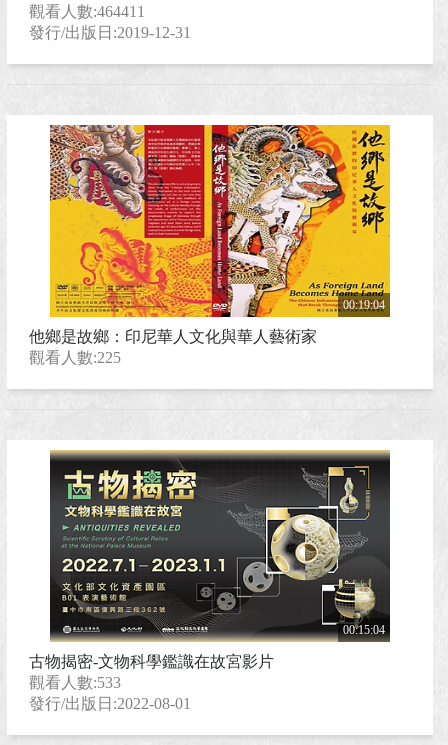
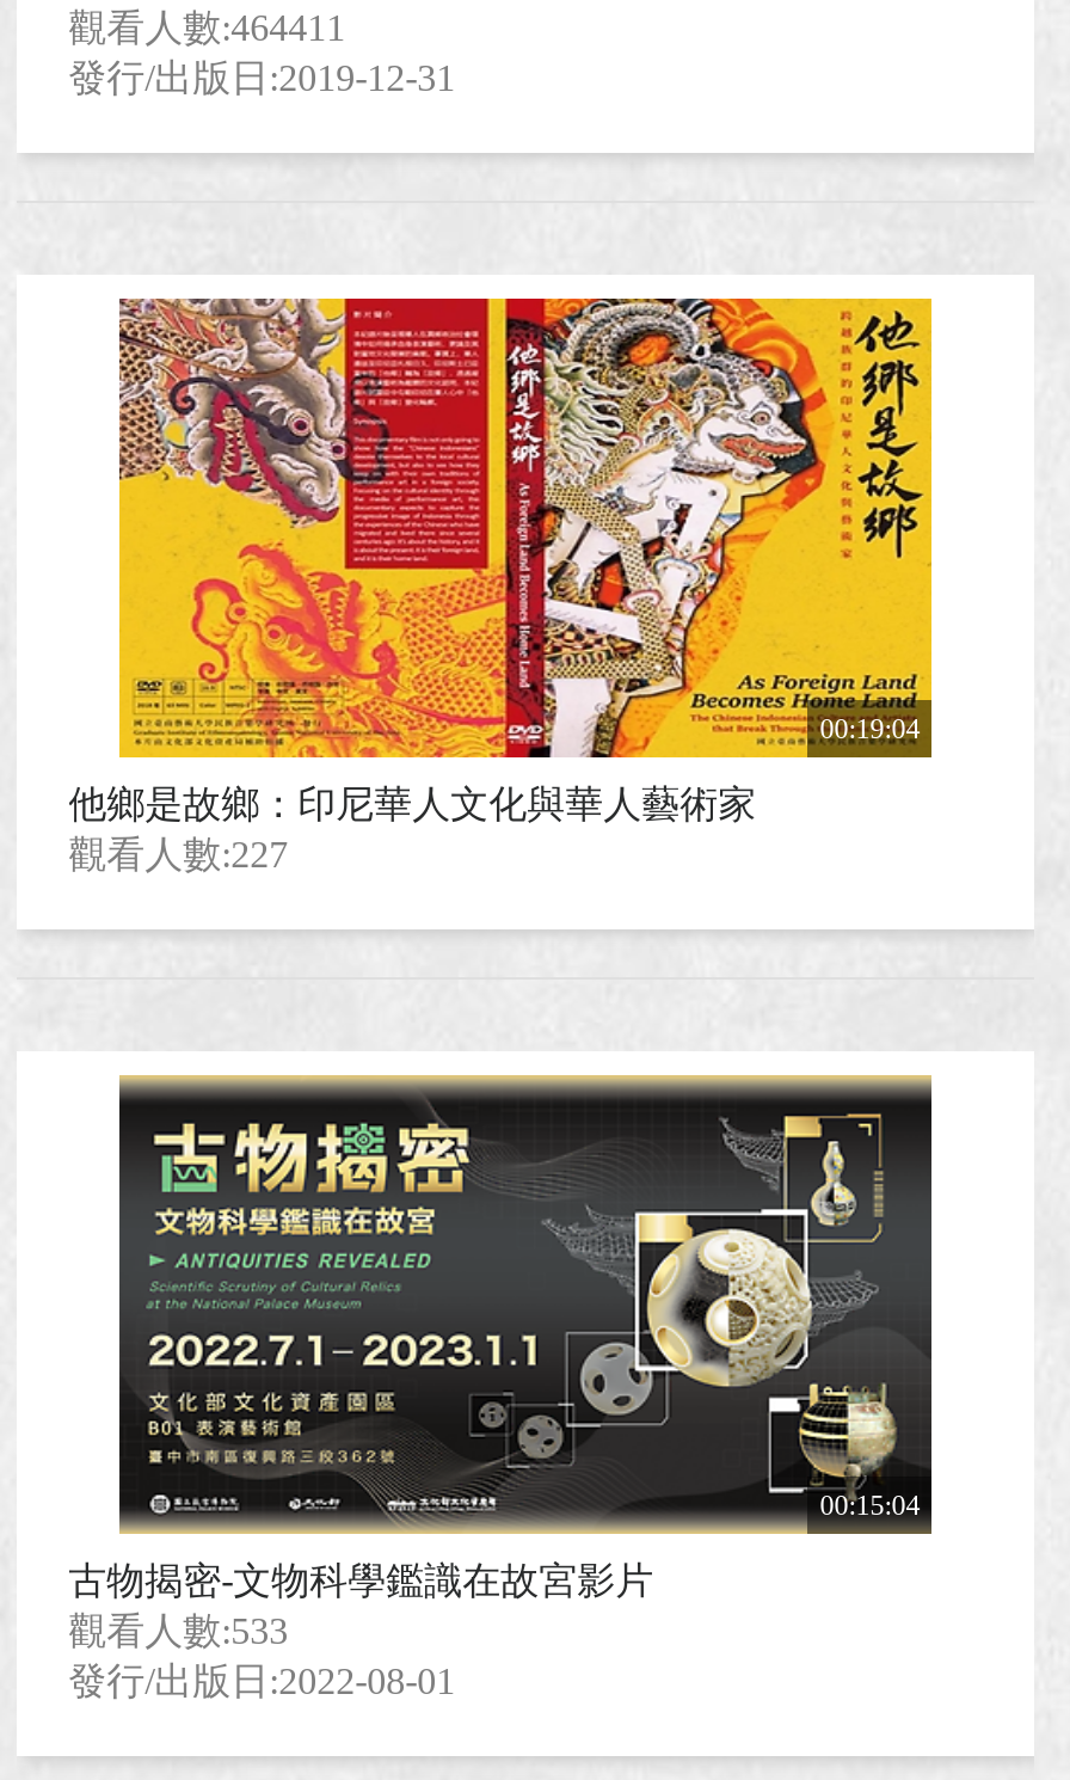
[29,349,121,366] 觀看人數:225 -> [69,834,288,874] 觀看人數:227

